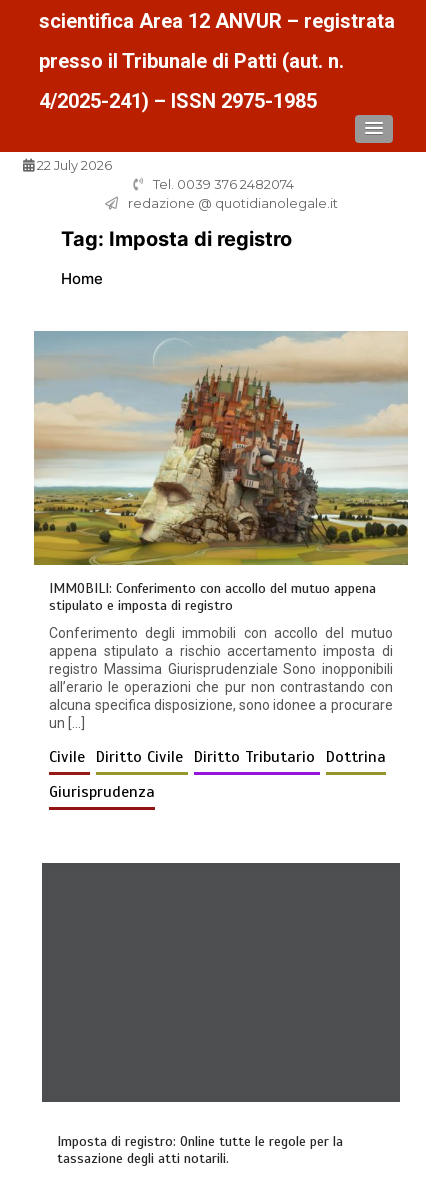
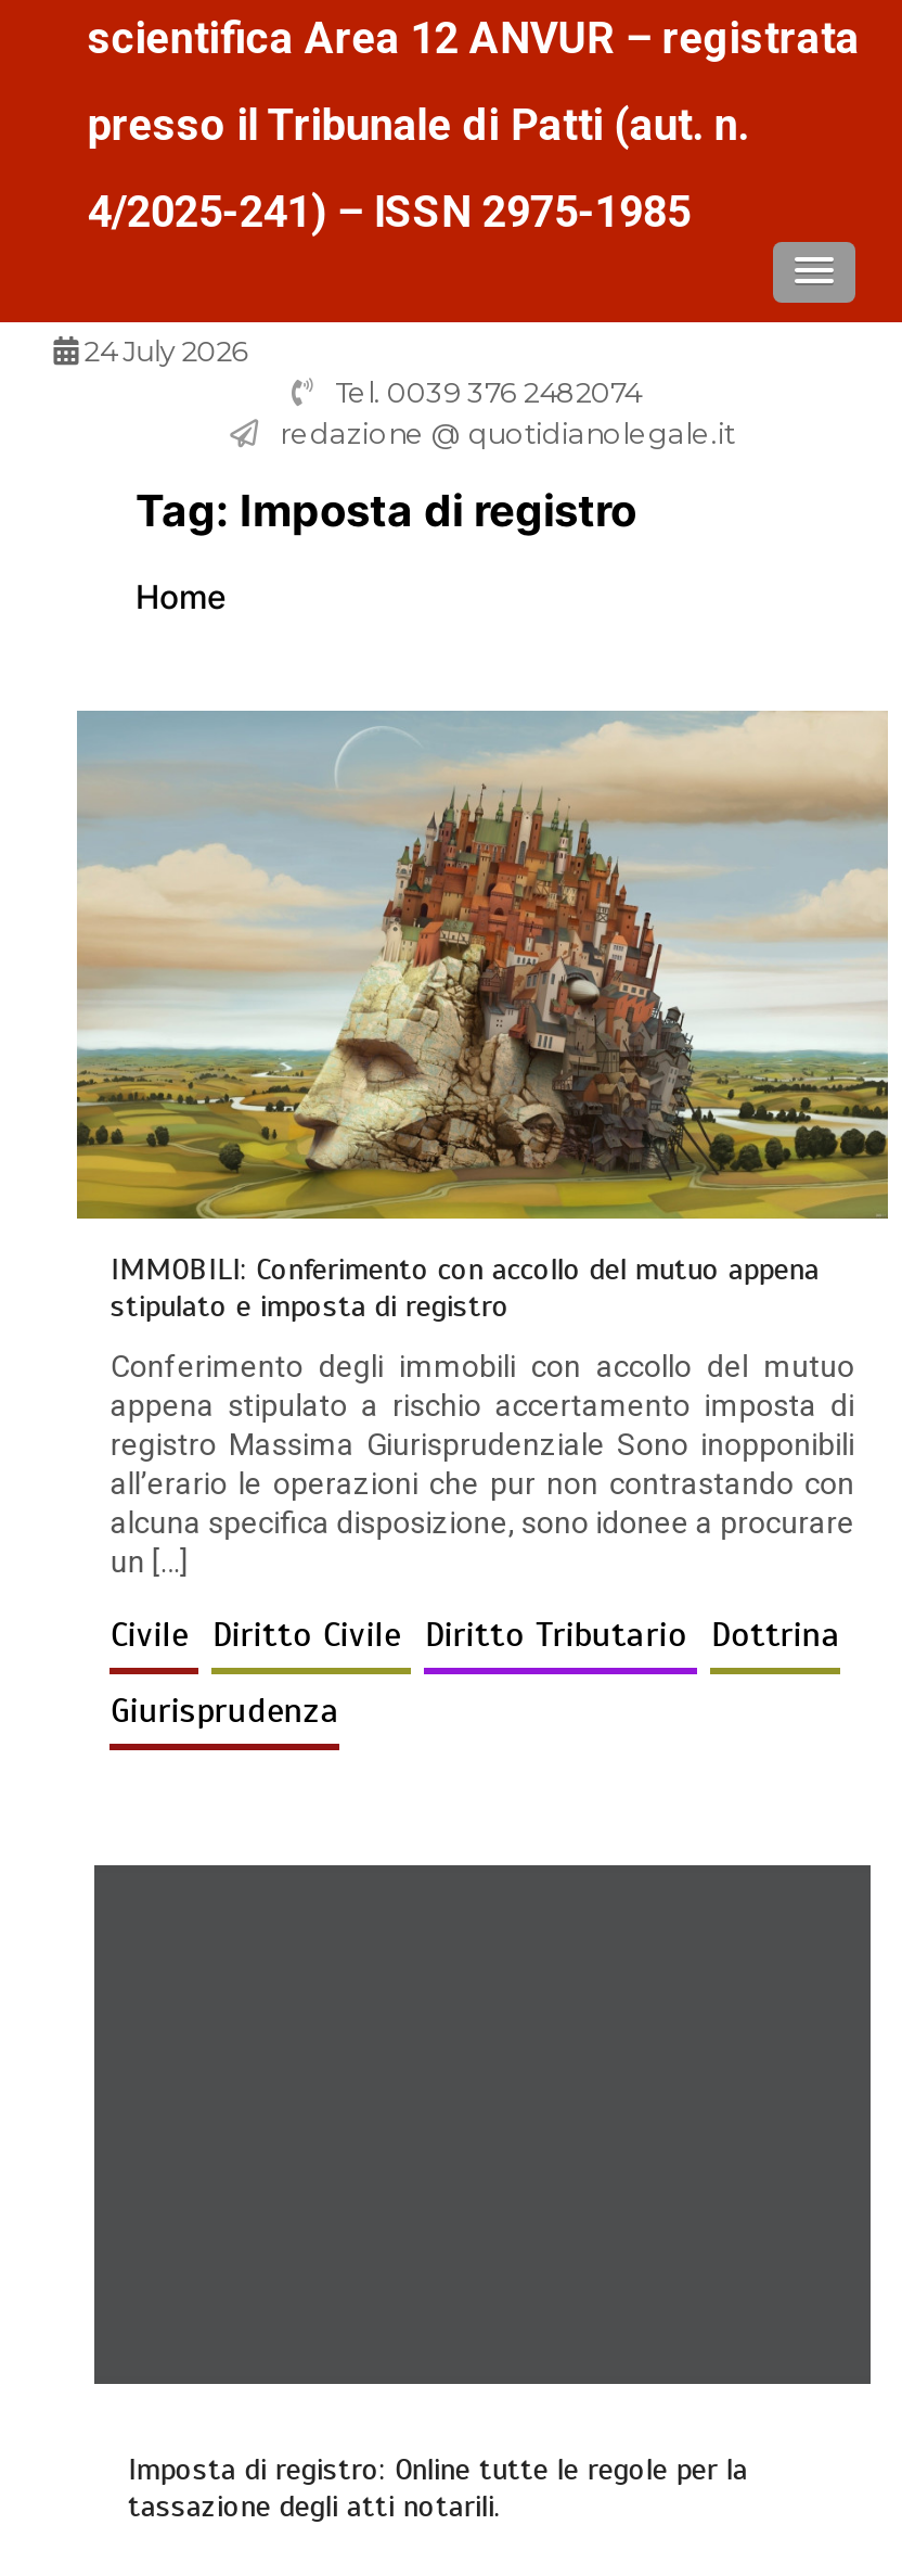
[34,157,112,173] 22 July 2026 -> [77,334,249,369] 24 July 2026

